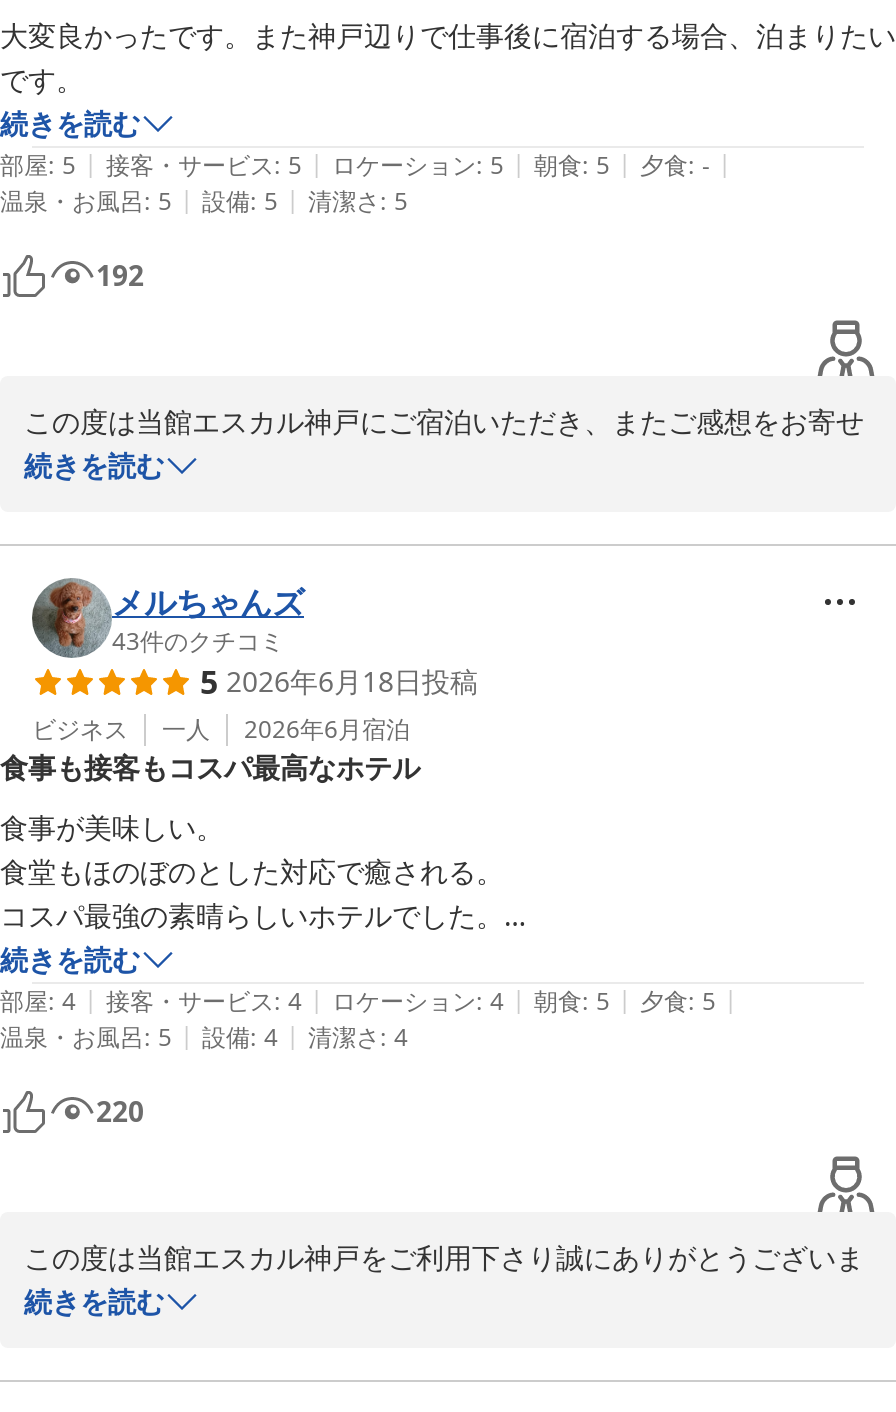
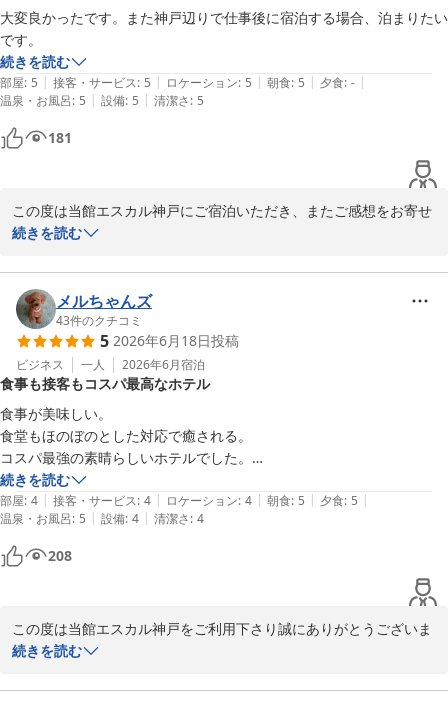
[96,256,144,294] 192 -> [48,128,72,147] 181
[96,1092,144,1130] 220 -> [48,546,72,565] 208

